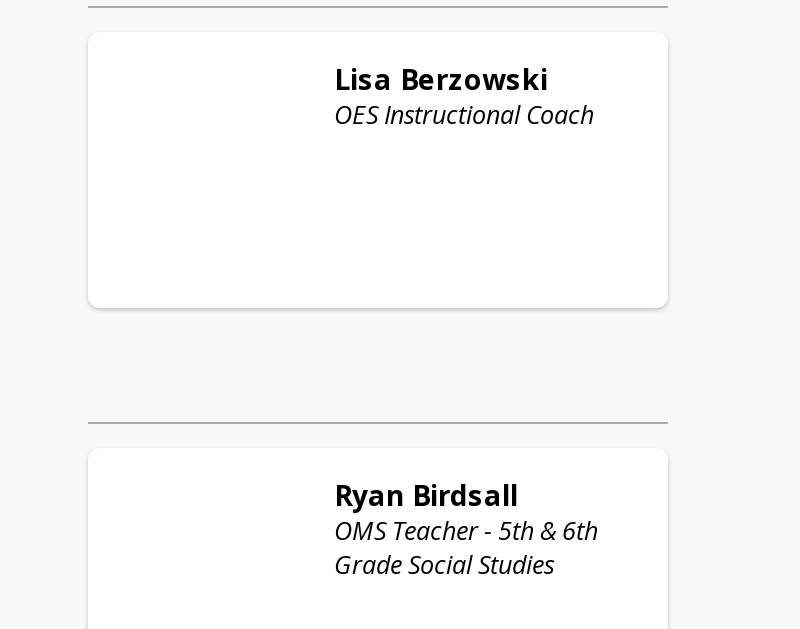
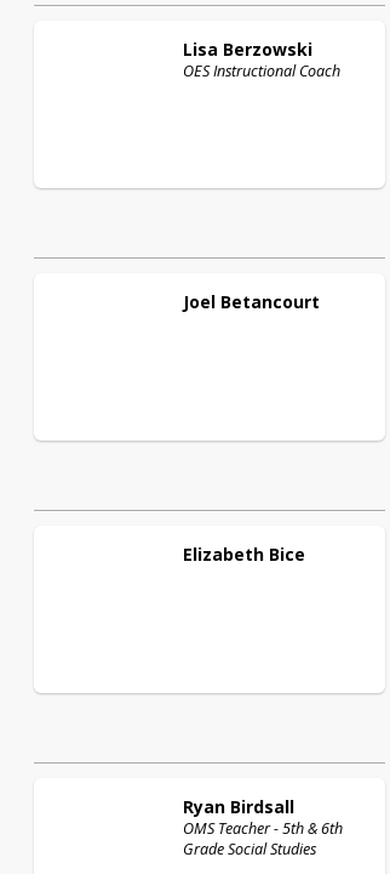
none -> [183,290,320,313] Joel Betancourt
none -> [183,543,305,566] Elizabeth Bice

